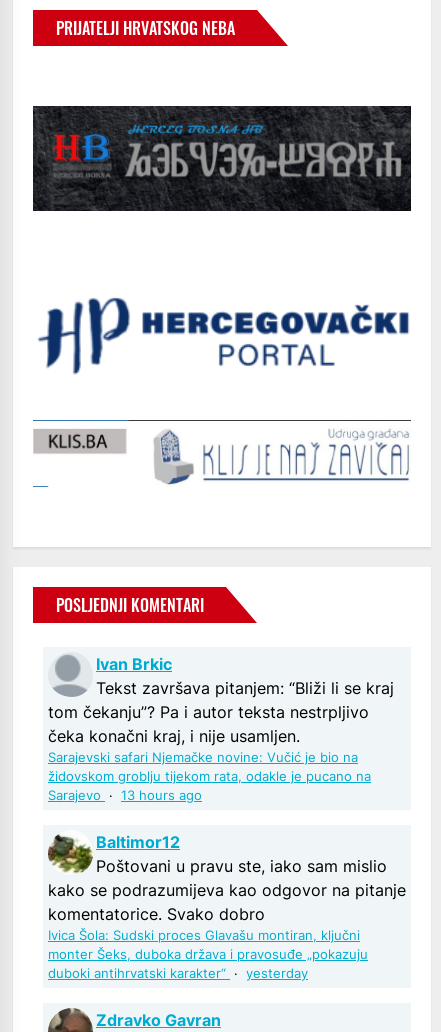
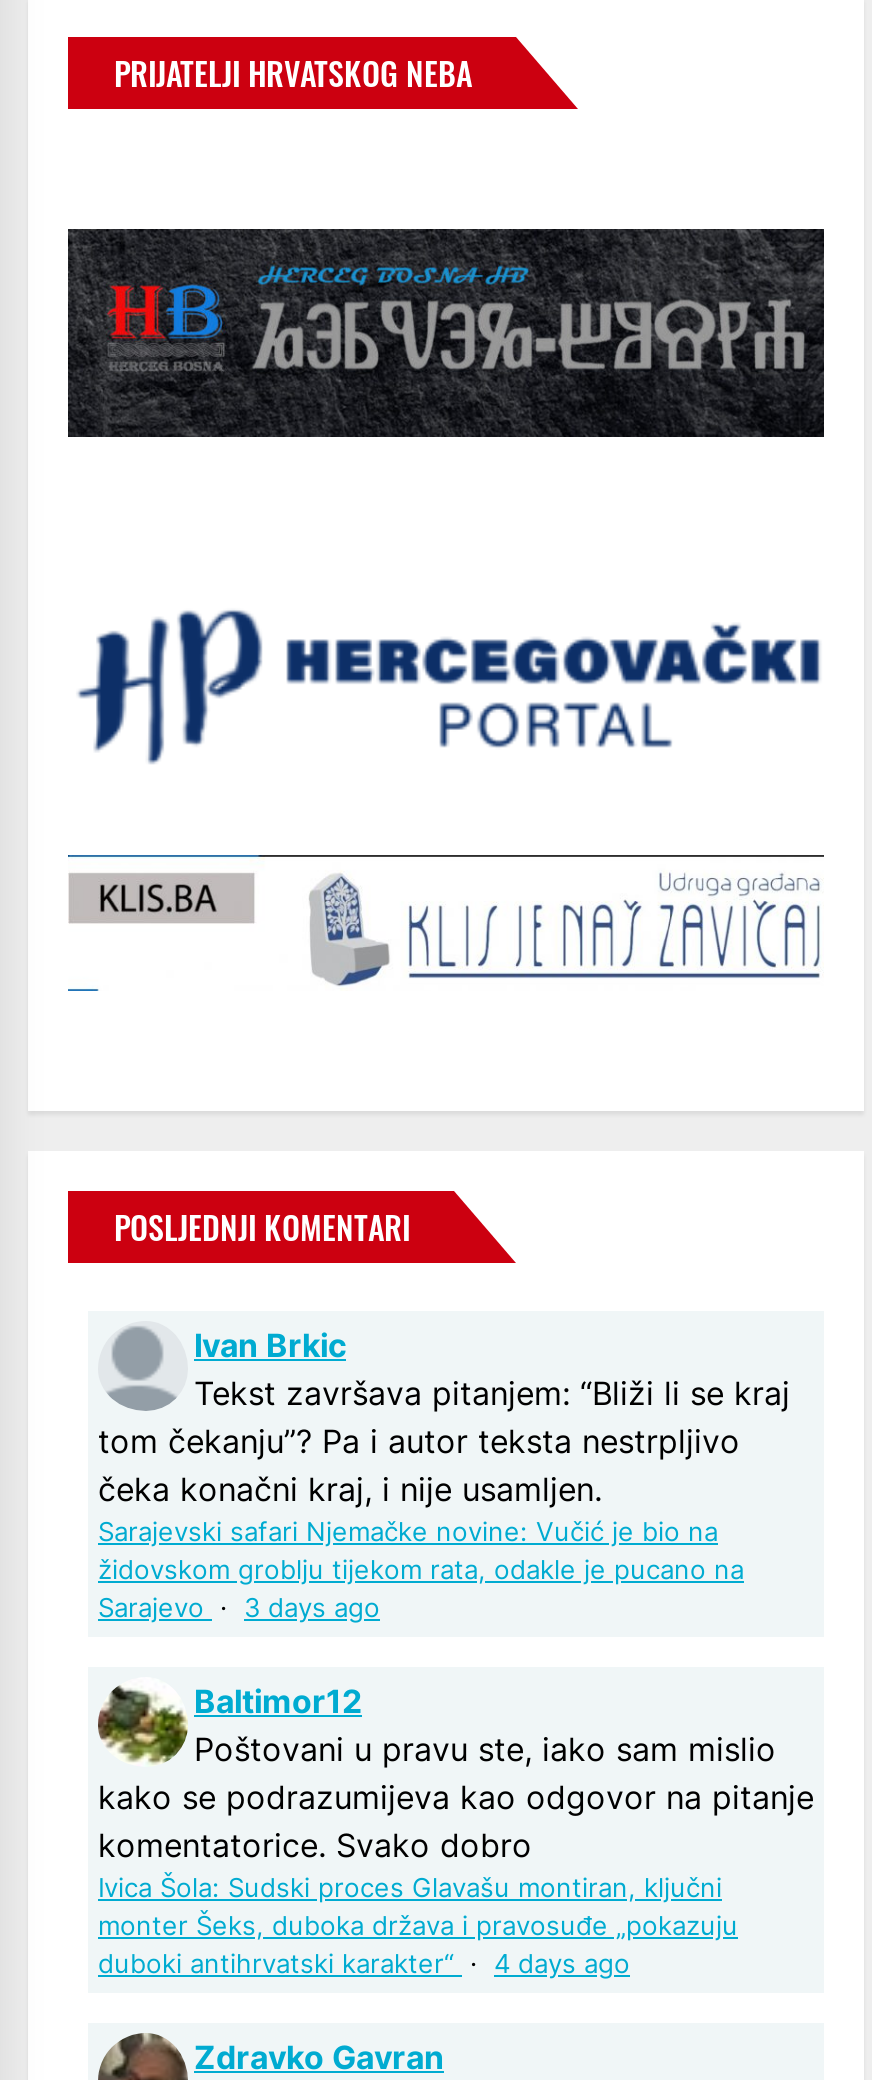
[48,788,202,803] Sarajevo · 13 hours ago -> [98,1592,380,1622] Sarajevo · 3 days ago
[48,966,308,981] duboki antihrvatski karakter“· yesterday -> [98,1948,630,1978] duboki antihrvatski karakter“· 4 days ago

